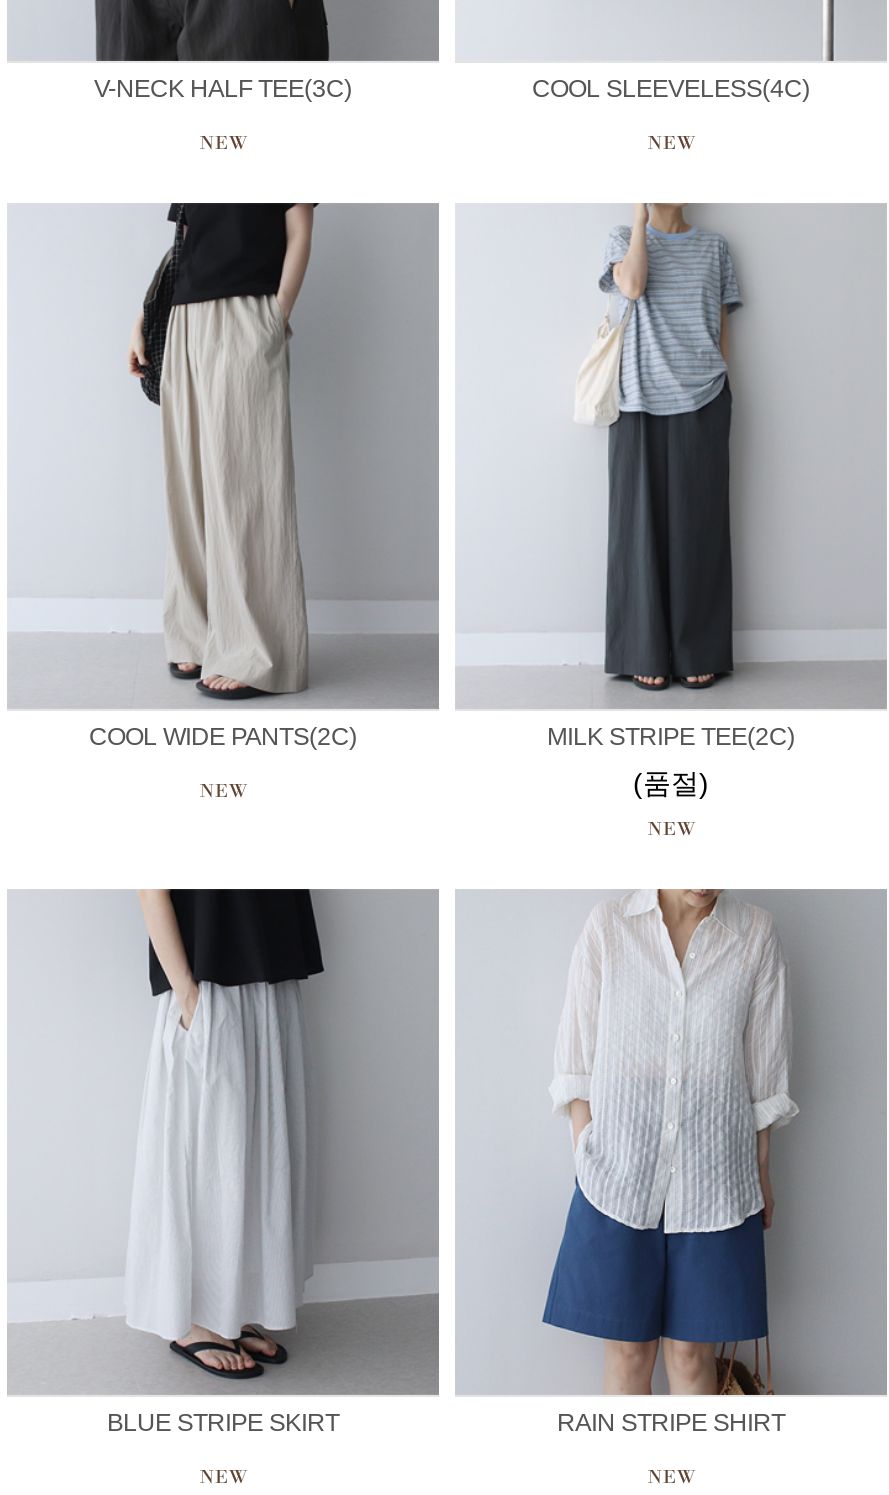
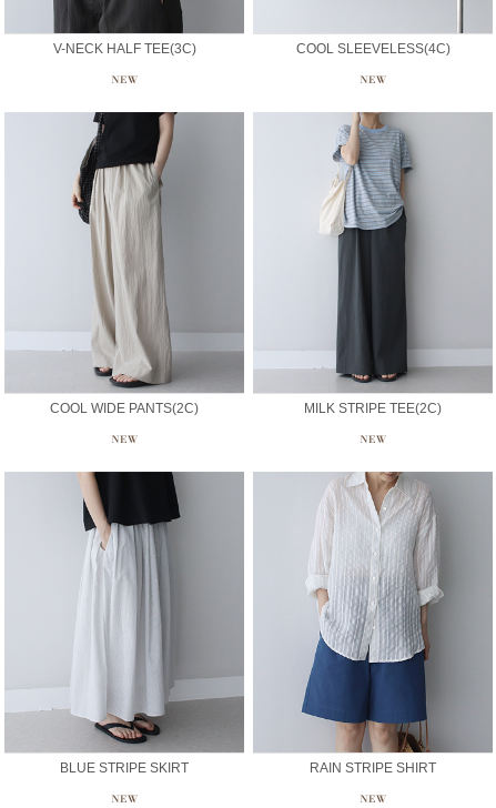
[633,766,709,798] (품절) -> none

